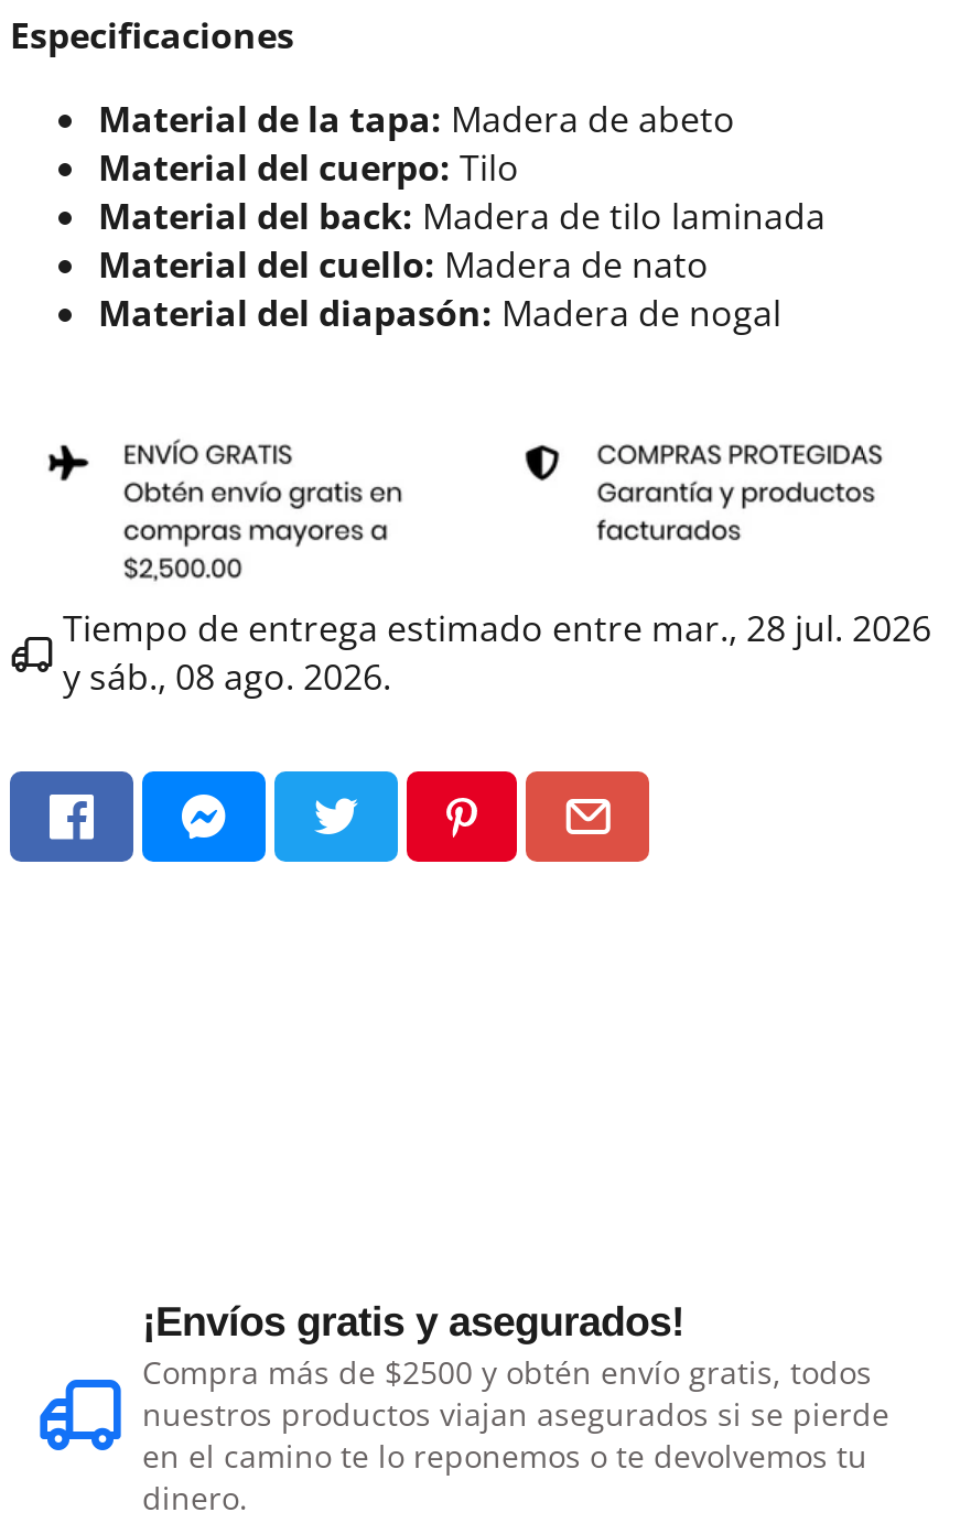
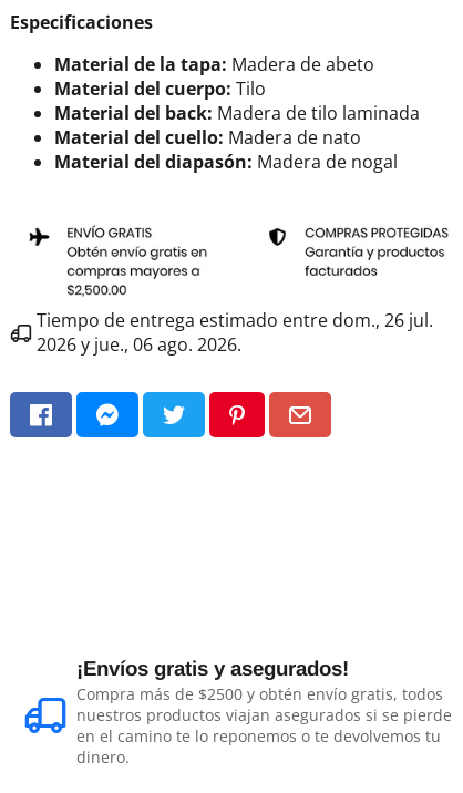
[63,605,931,702] Tiempo de entrega estimado entre mar., 28 jul. 2026 | y sáb., 08 ago. 2026. -> [37,308,433,357] Tiempo de entrega estimado entre dom., 26 jul. | 2026 y jue., 06 ago. 2026.

